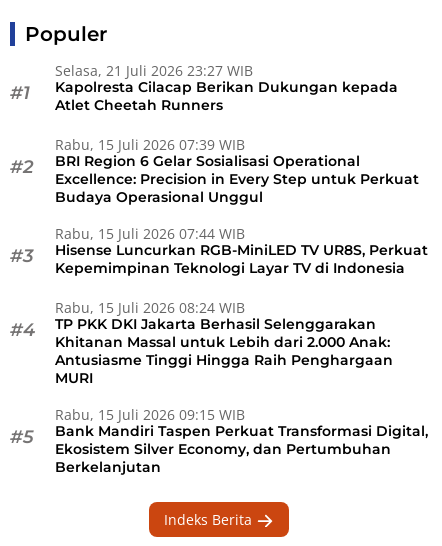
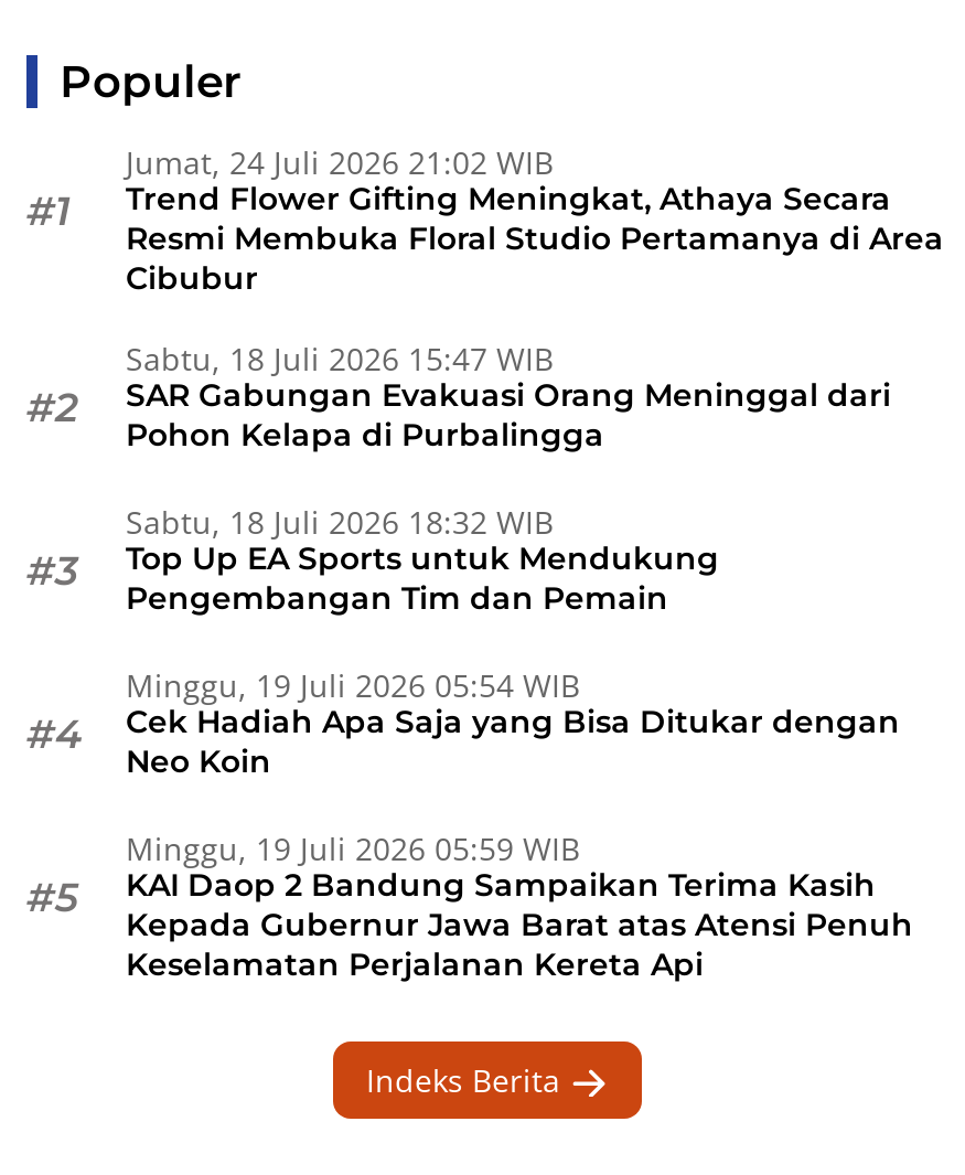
[55,61,398,114] Selasa, 21 Juli 2026 23:27 WIB | Kapolresta Cilacap Berikan Dukungan kepada | Atlet Cheetah Runners -> [126,141,944,297] Jumat, 24 Juli 2026 21:02 WIB | Trend Flower Gifting Meningkat, Athaya Secara | Resmi Membuka Floral Studio Pertamanya di Area | Cibubur
[55,135,419,206] Rabu, 15 Juli 2026 07:39 WIB | BRI Region 6 Gelar Sosialisasi Operational | Excellence: Precision in Every Step untuk Perkuat | Budaya Operasional Unggul -> [126,337,891,454] Sabtu, 18 Juli 2026 15:47 WIB | SAR Gabungan Evakuasi Orang Meninggal dari | Pohon Kelapa di Purbalingga
[55,224,428,277] Rabu, 15 Juli 2026 07:44 WIB | Hisense Luncurkan RGB-MiniLED TV UR8S, Perkuat | Kepemimpinan Teknologi Layar TV di Indonesia -> [126,500,719,617] Sabtu, 18 Juli 2026 18:32 WIB | Top Up EA Sports untuk Mendukung | Pengembangan Tim dan Pemain
[55,298,393,387] Rabu, 15 Juli 2026 08:24 WIB | TP PKK DKI Jakarta Berhasil Selenggarakan | Khitanan Massal untuk Lebih dari 2.000 Anak: | Antusiasme Tinggi Hingga Raih Penghargaan | MURI -> [126,664,900,781] Minggu, 19 Juli 2026 05:54 WIB | Cek Hadiah Apa Saja yang Bisa Ditukar dengan | Neo Koin
[55,405,428,476] Rabu, 15 Juli 2026 09:15 WIB | Bank Mandiri Taspen Perkuat Transformasi Digital, | Ekosistem Silver Economy, dan Pertumbuhan | Berkelanjutan -> [126,827,913,984] Minggu, 19 Juli 2026 05:59 WIB | KAI Daop 2 Bandung Sampaikan Terima Kasih | Kepada Gubernur Jawa Barat atas Atensi Penuh | Keselamatan Perjalanan Kereta Api

